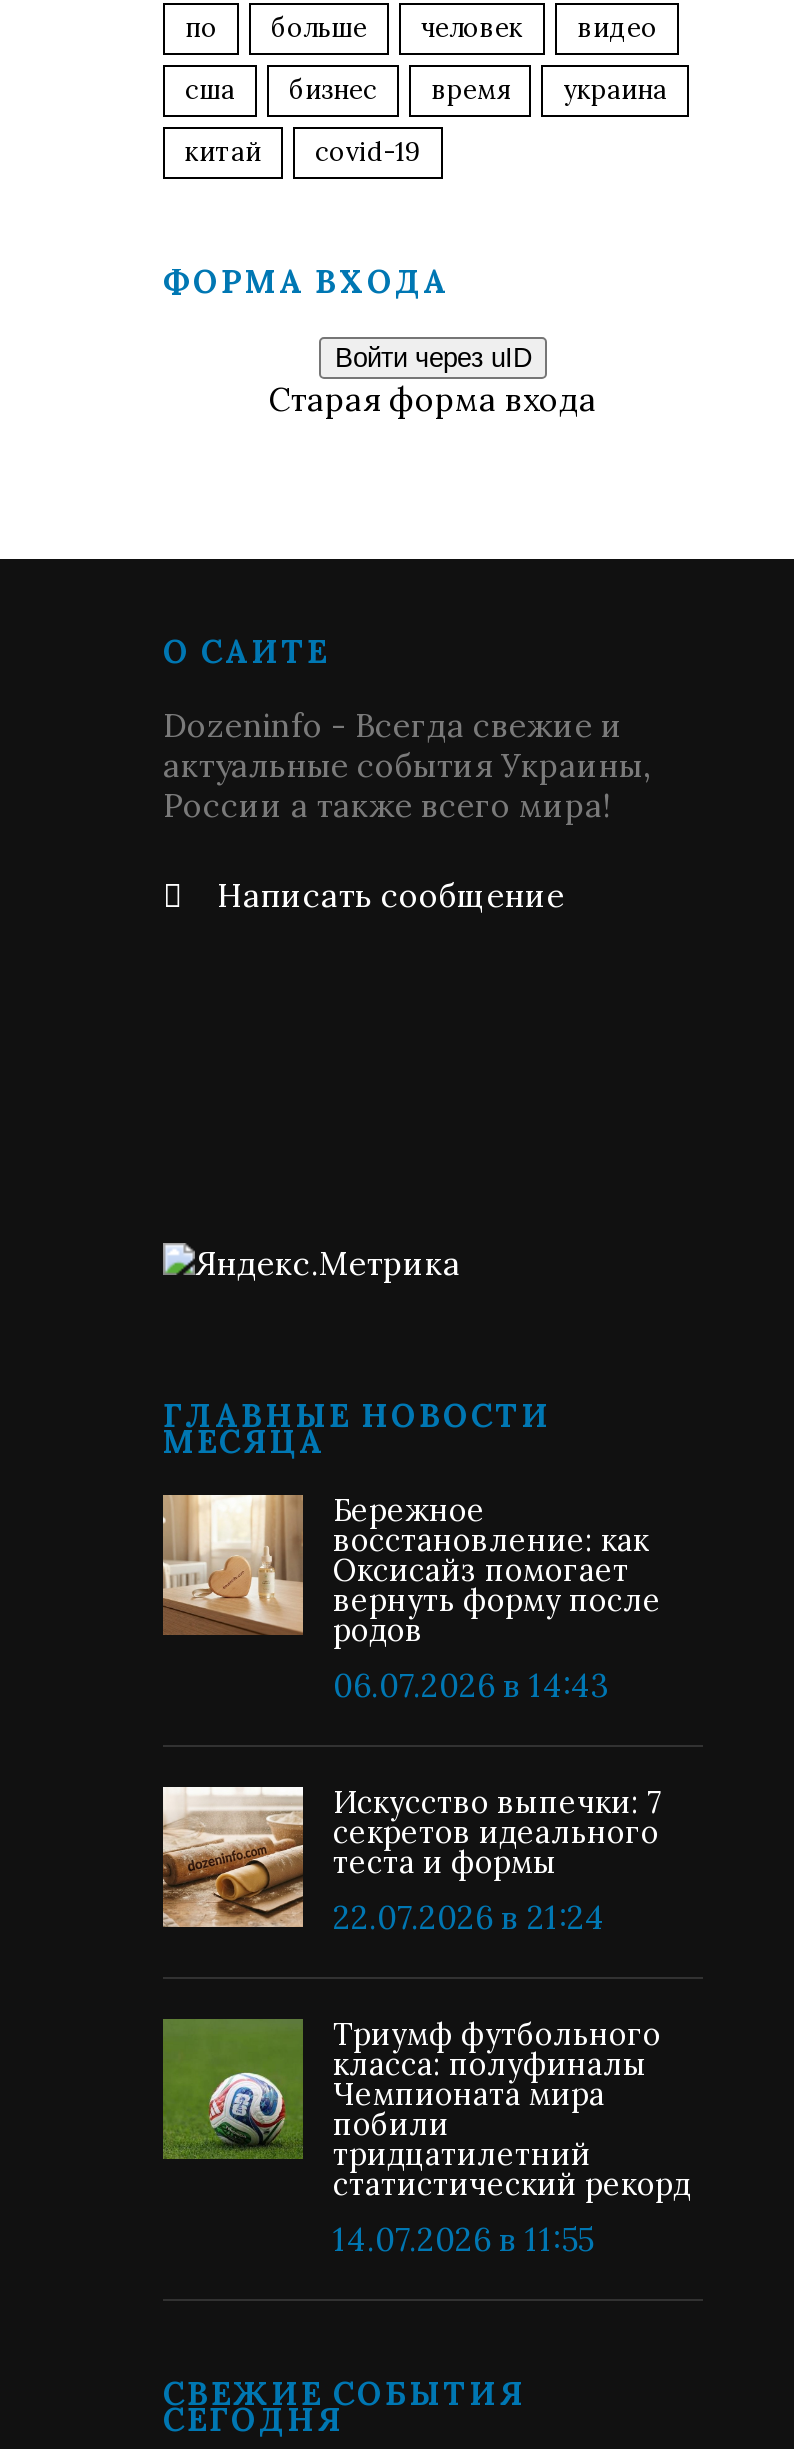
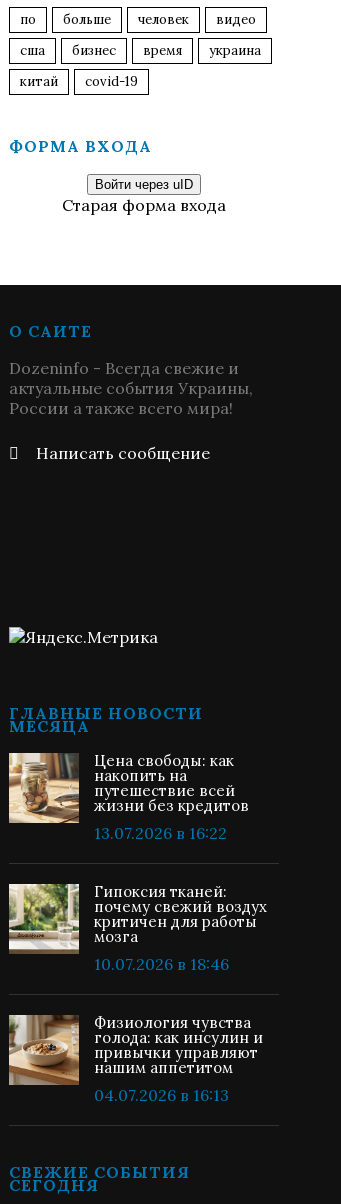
[163,1491,661,1705] [image] | Бережное | восстановление: как | Оксисайз помогает | вернуть форму после | родов | 06.07.2026 в 14:43 -> [8,751,249,843] [image] | Цена свободы: как | накопить на | путешествие всей | жизни без кредитов | 13.07.2026 в 16:22
[163,1783,663,1937] [image] | Искусство выпечки: 7 | секретов идеального | теста и формы | 22.07.2026 в 21:24 -> [8,882,267,974] [image] | Гипоксия тканей: | почему свежий воздух | критичен для работы | мозга | 10.07.2026 в 18:46
[163,2015,691,2259] [image] | Триумф футбольного | класса: полуфиналы | Чемпионата мира | побили | тридцатилетний | статистический рекорд | 14.07.2026 в 11:55 -> [8,1013,263,1105] [image] | Физиология чувства | голода: как инсулин и | привычки управляют | нашим аппетитом | 04.07.2026 в 16:13

